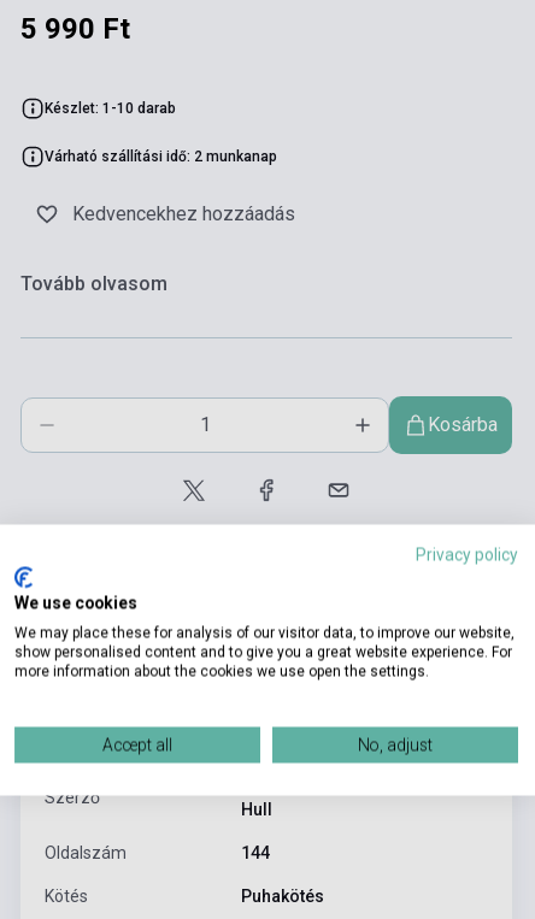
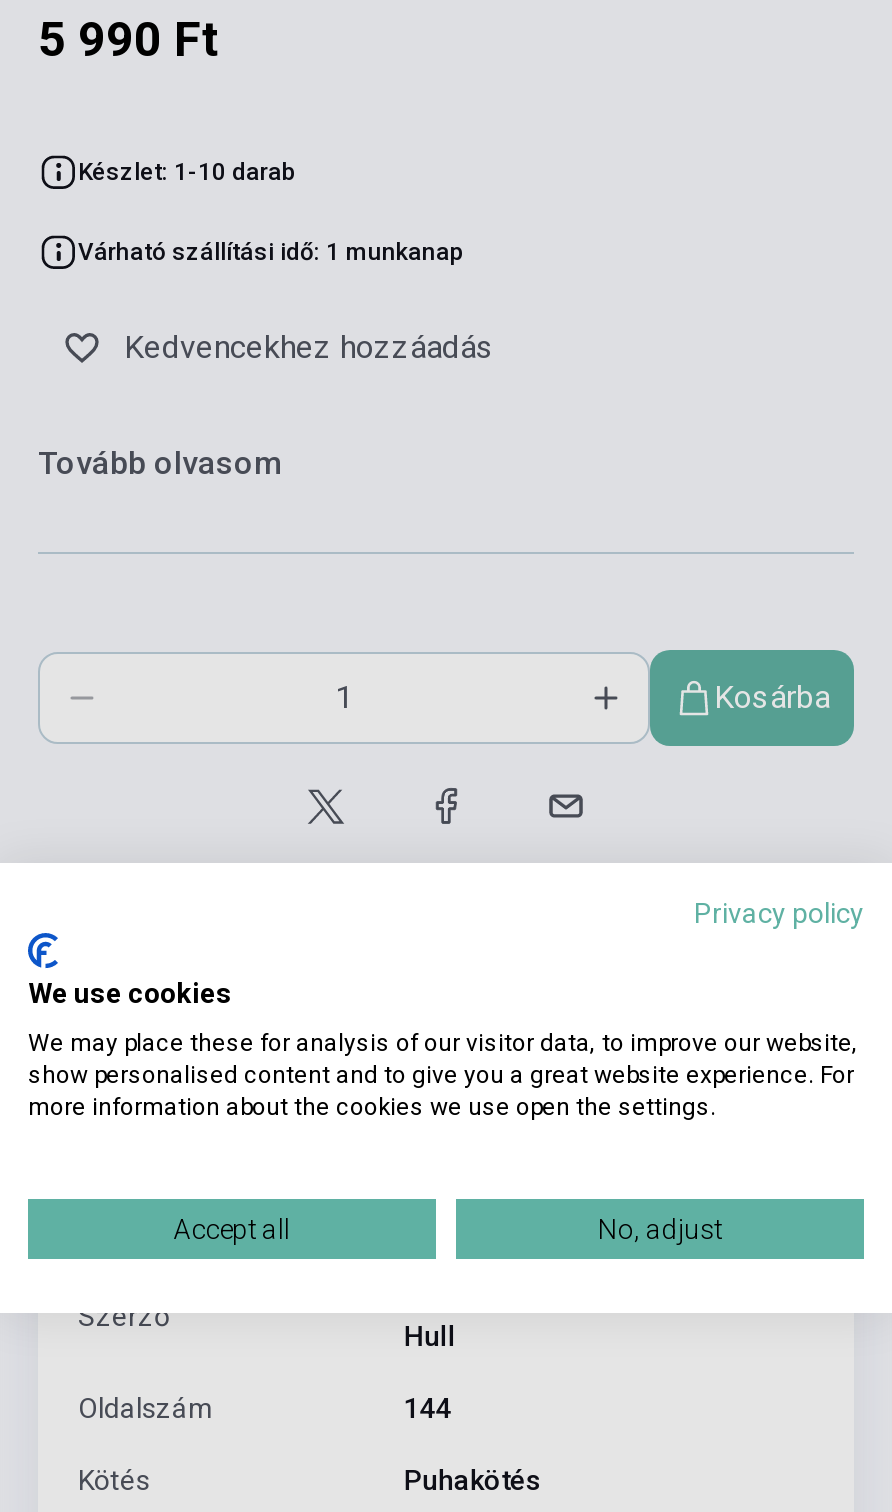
[45,148,277,165] Várható szállítási idő: 2 munkanap -> [78,238,464,266] Várható szállítási idő: 1 munkanap

